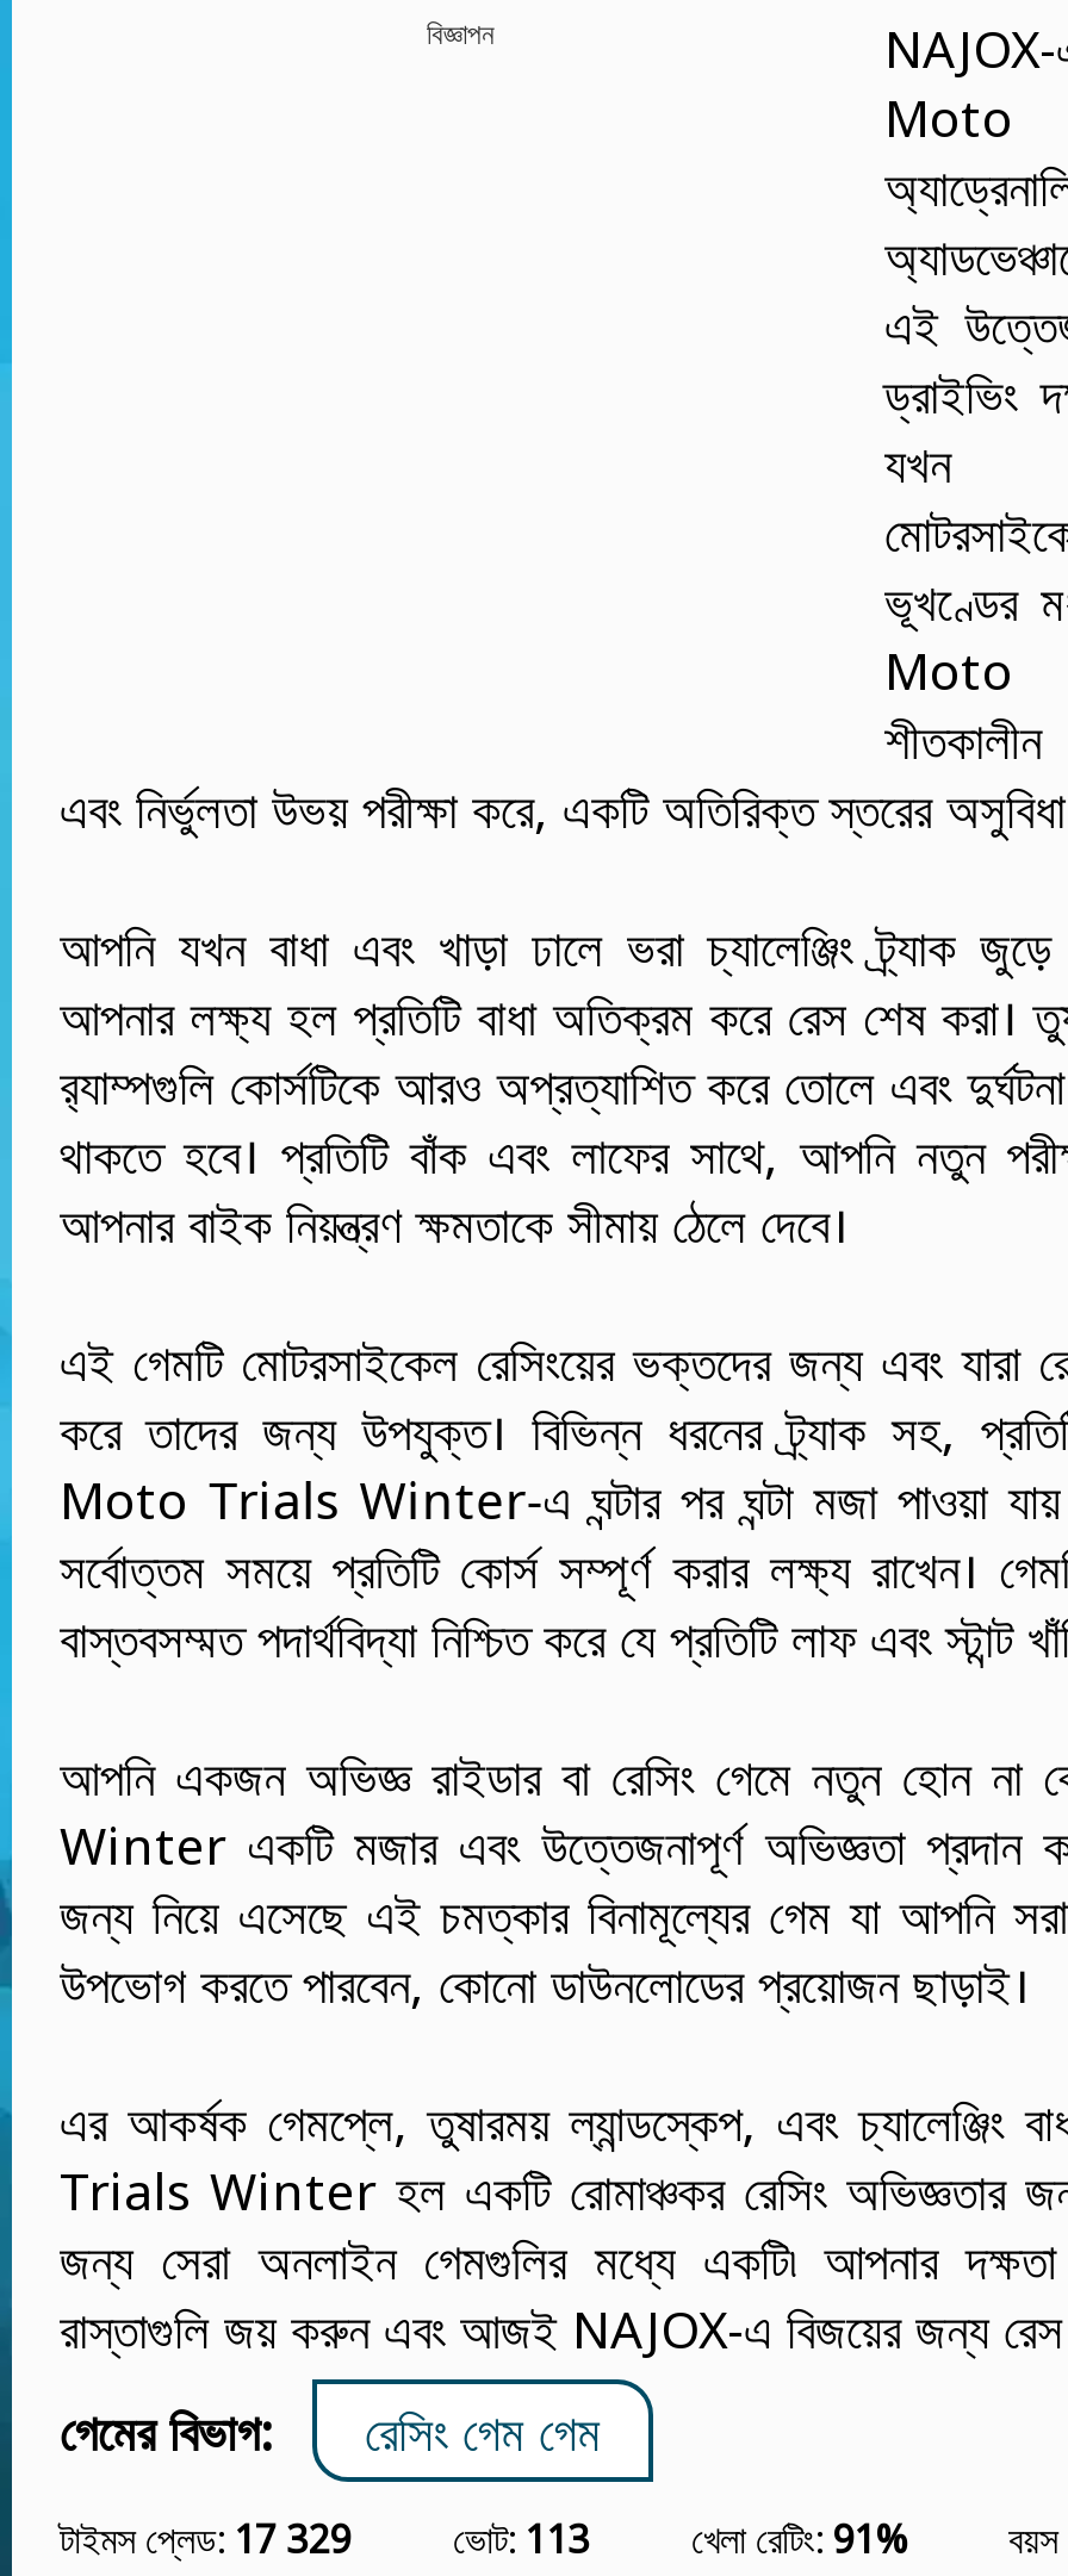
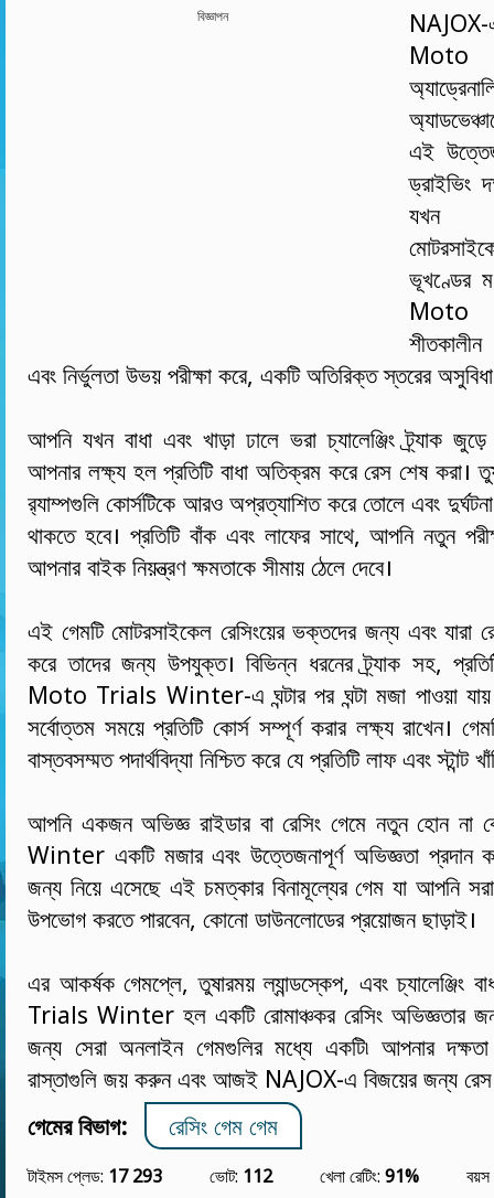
[60,2513,350,2565] টাইমস প্লেড: 17 329 -> [28,1164,162,1188] টাইমস প্লেড: 17 293
[453,2513,589,2565] ভোট: 113 -> [210,1164,272,1188] ভোট: 112

